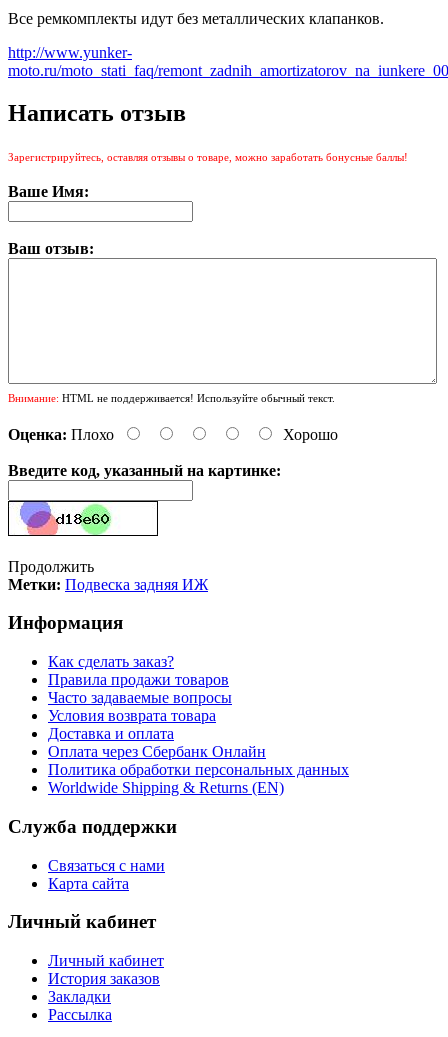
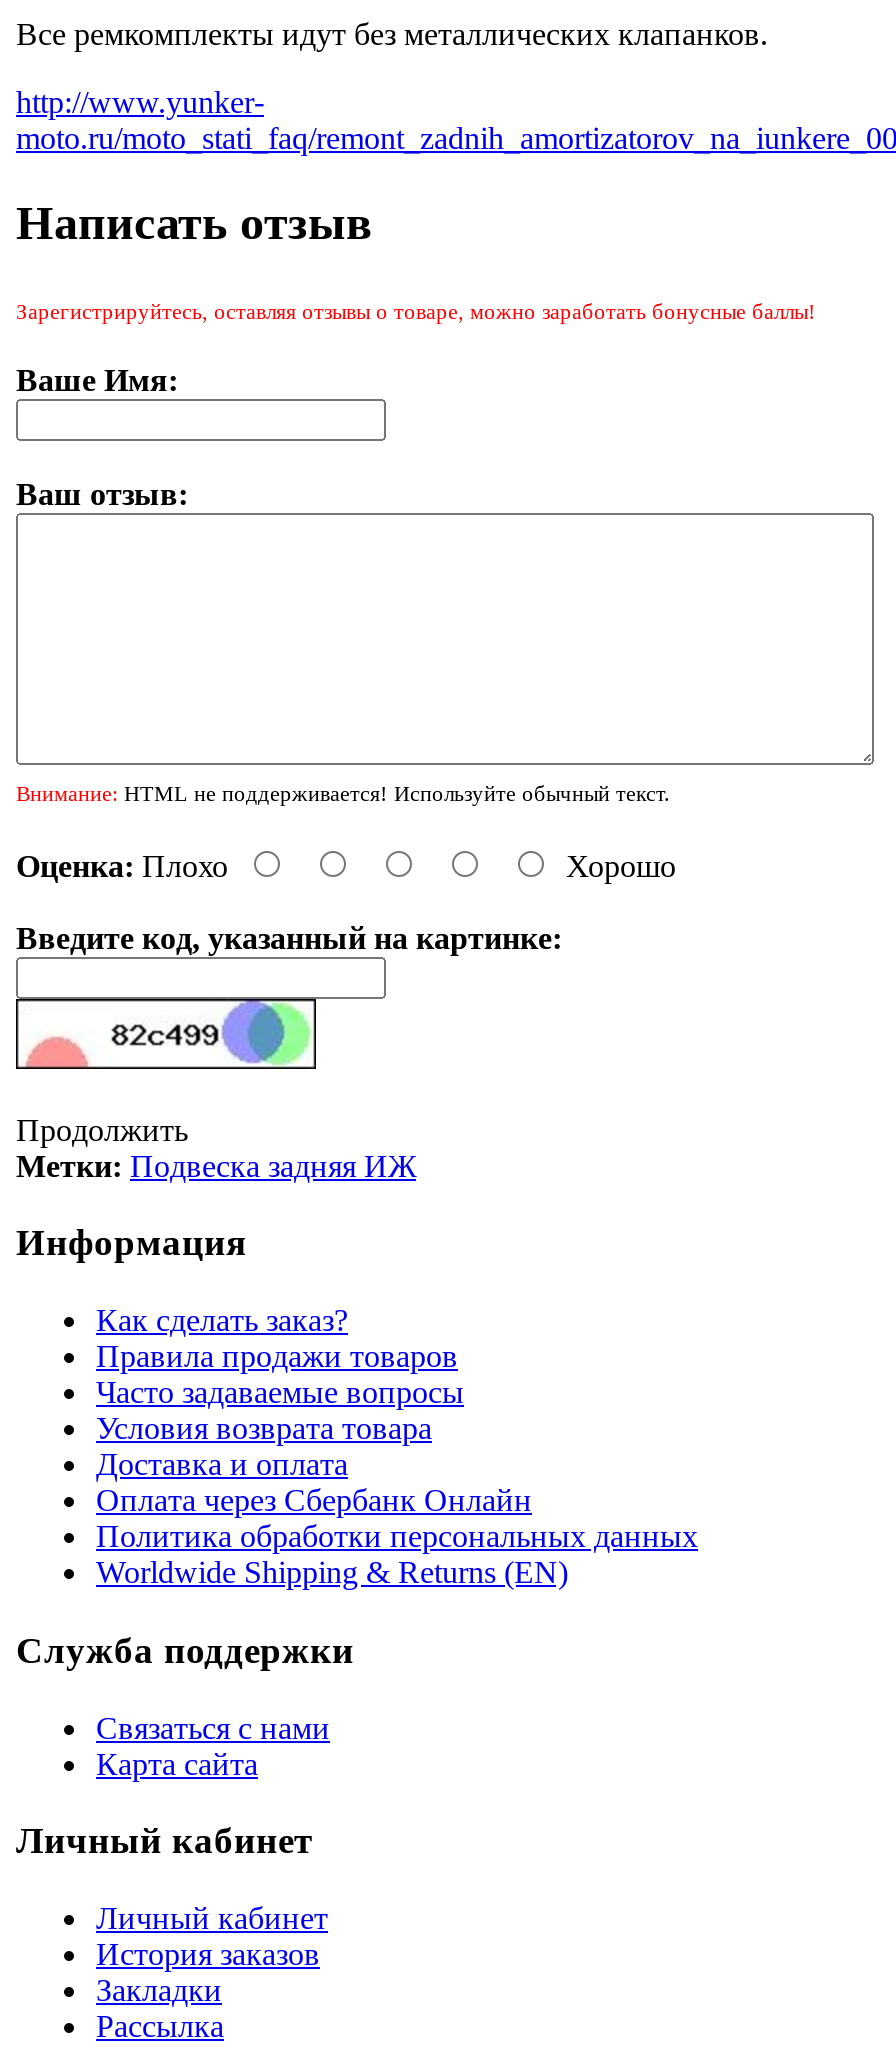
[13,501,157,536] [image] -> [24,999,314,1069] [image]

